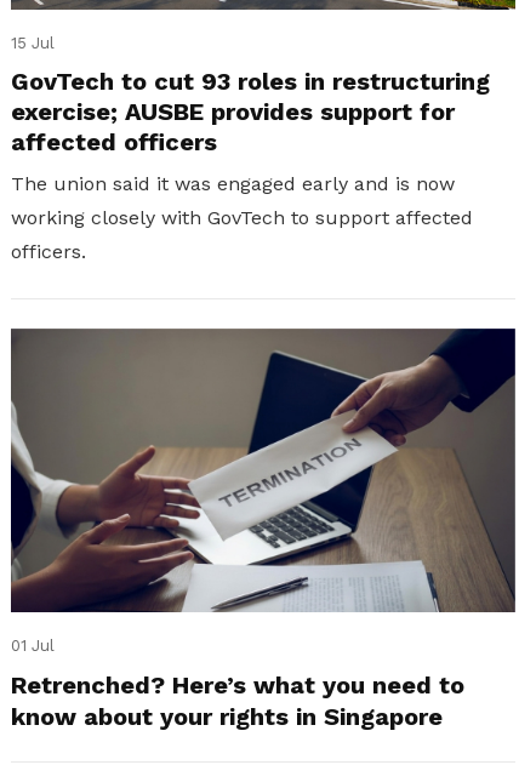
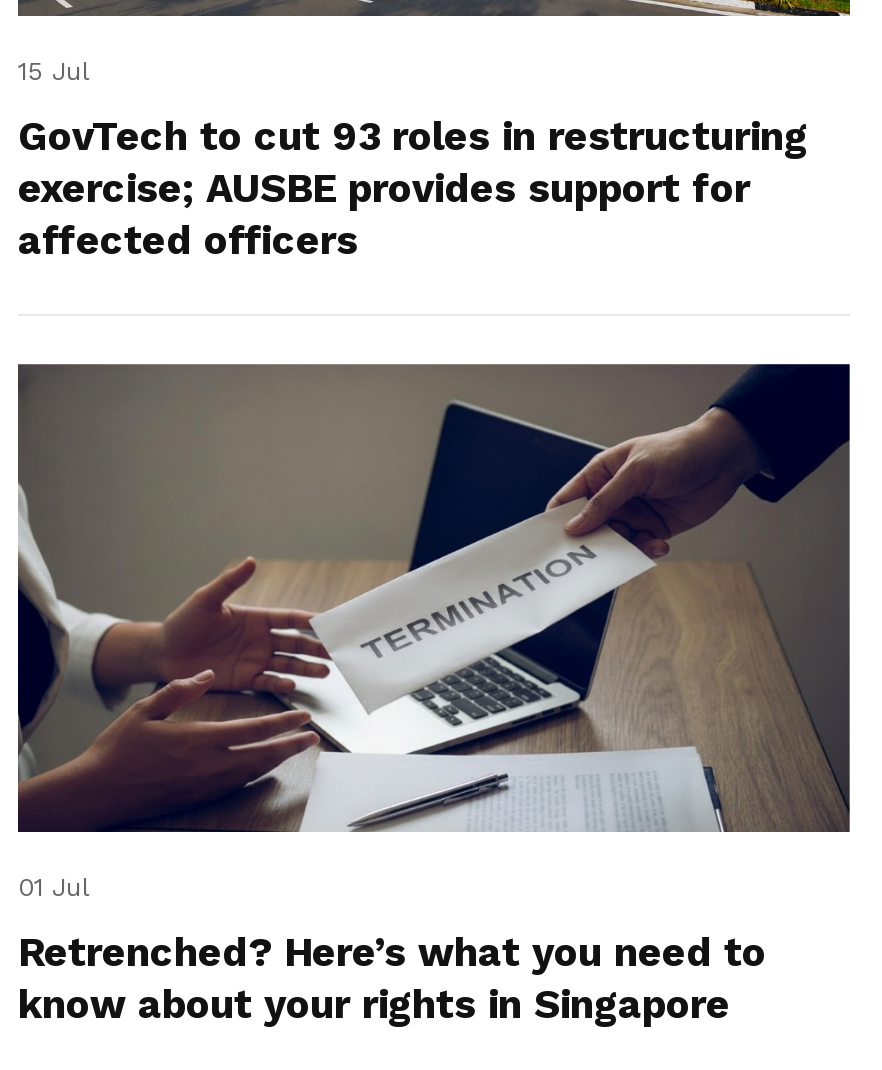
[11,172,473,263] The union said it was engaged early and is now | working closely with GovTech to support affected | officers. -> none

